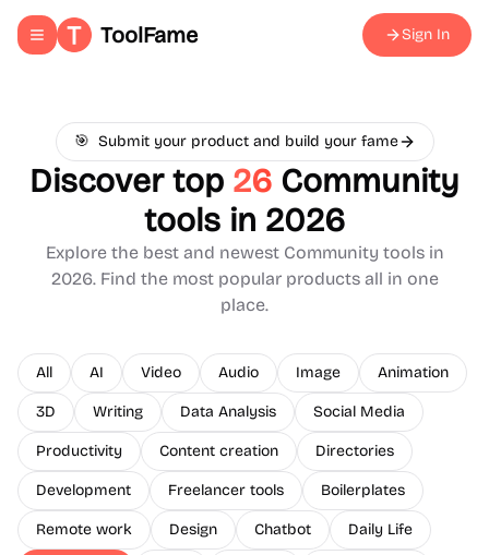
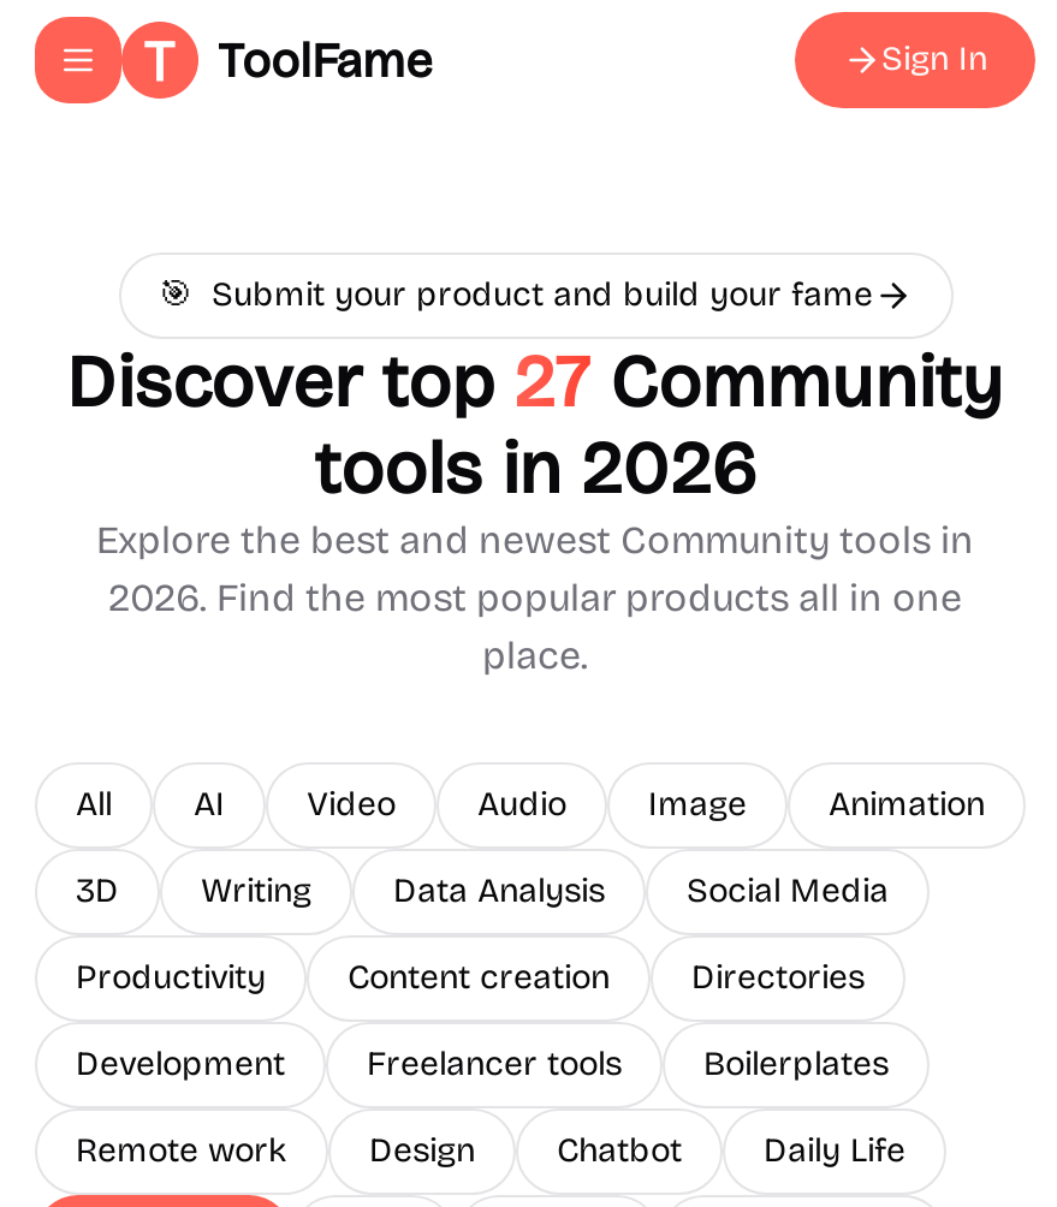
[29,161,460,201] Discover top 26 Community -> [66,339,1004,426] Discover top 27 Community

